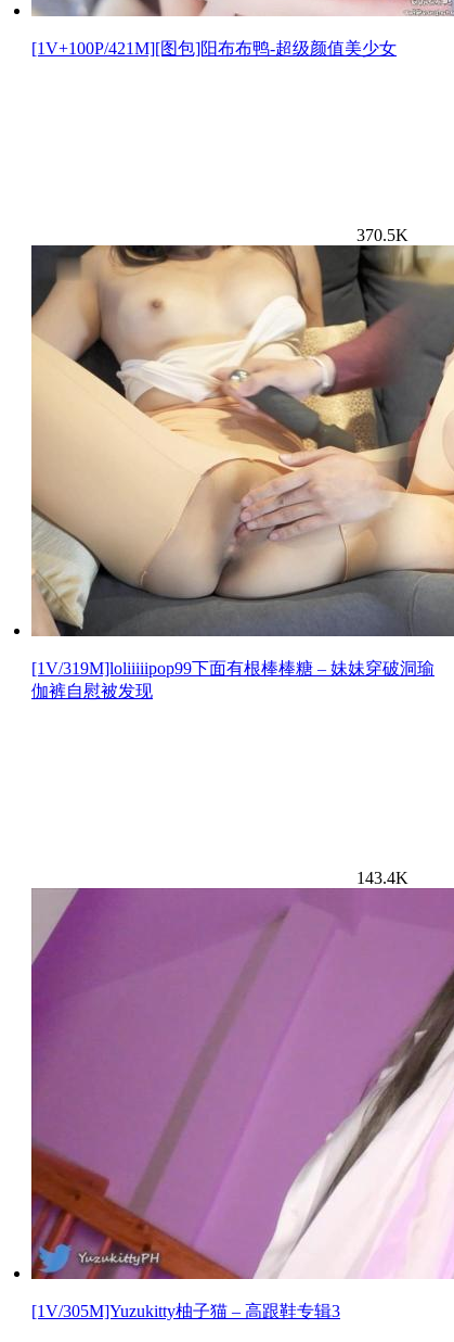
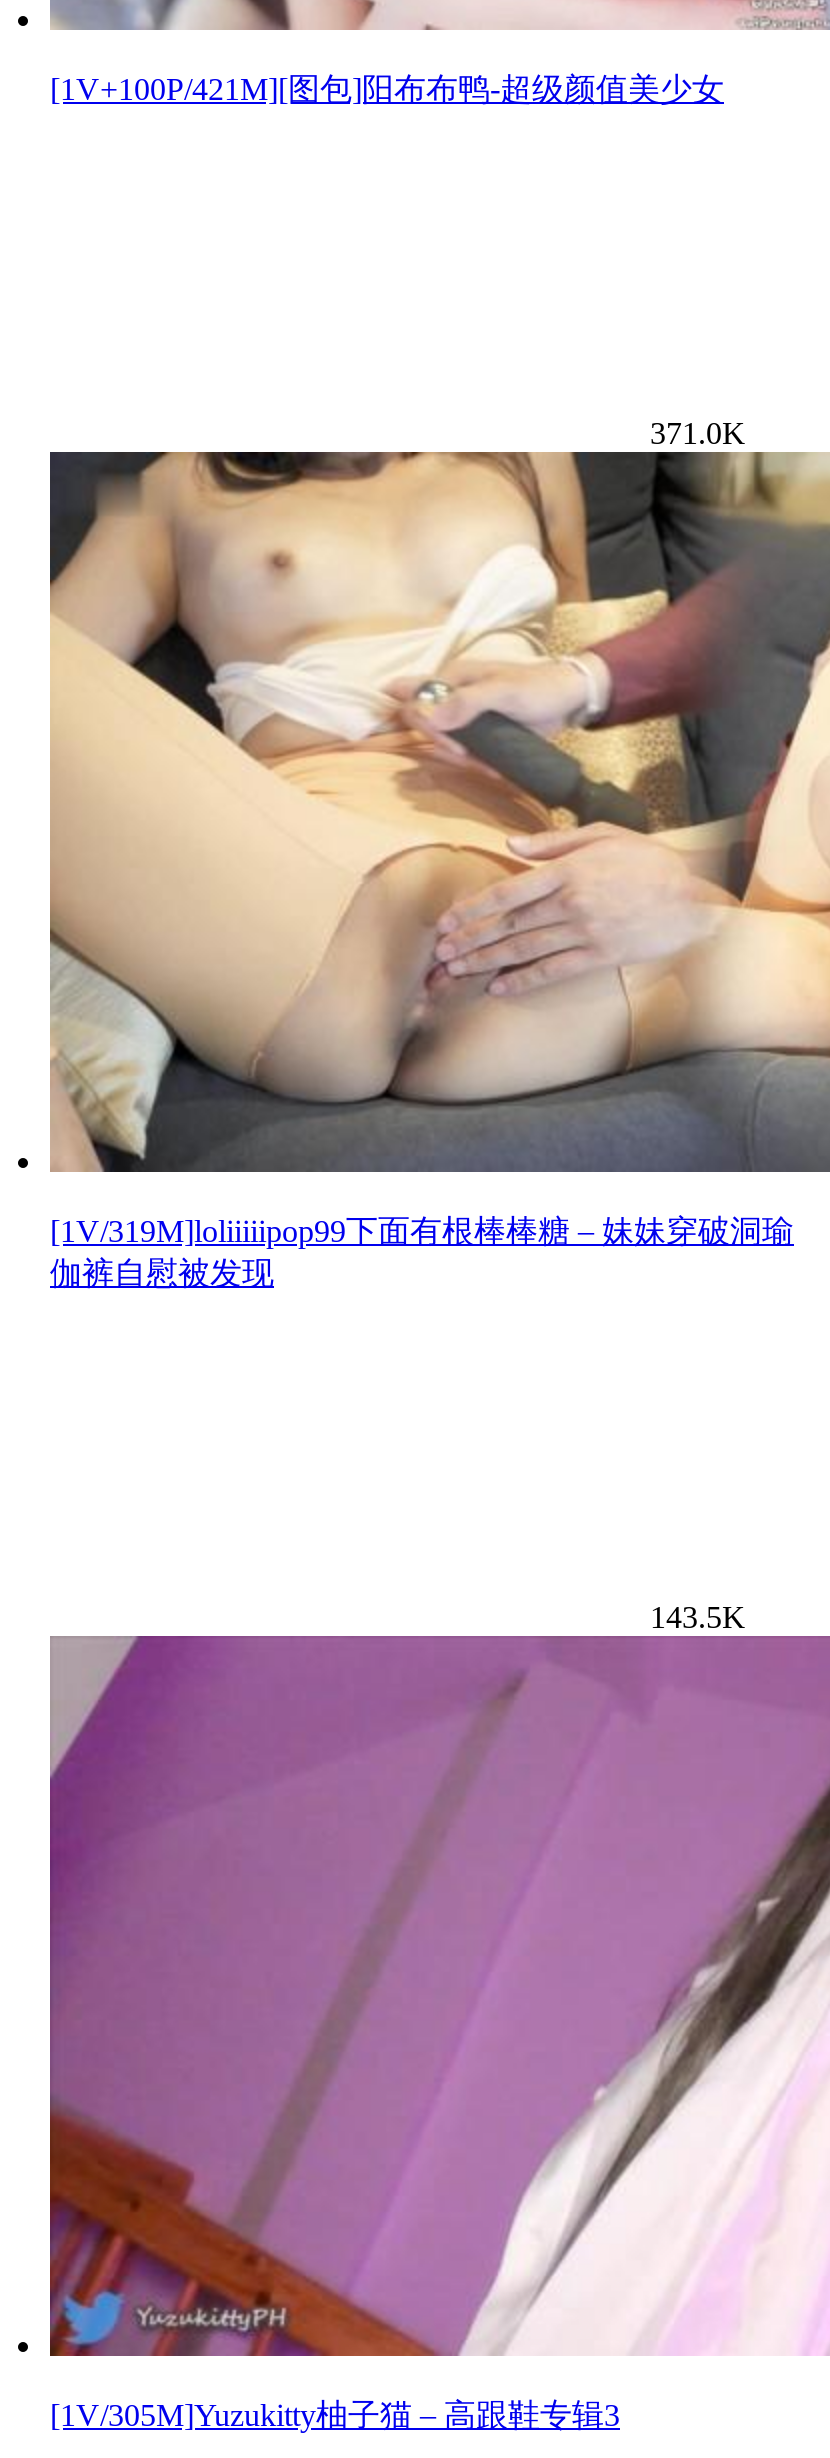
[356,225,408,244] 370.5K -> [650,415,746,449] 371.0K
[356,868,408,887] 143.4K -> [650,1599,746,1633] 143.5K

